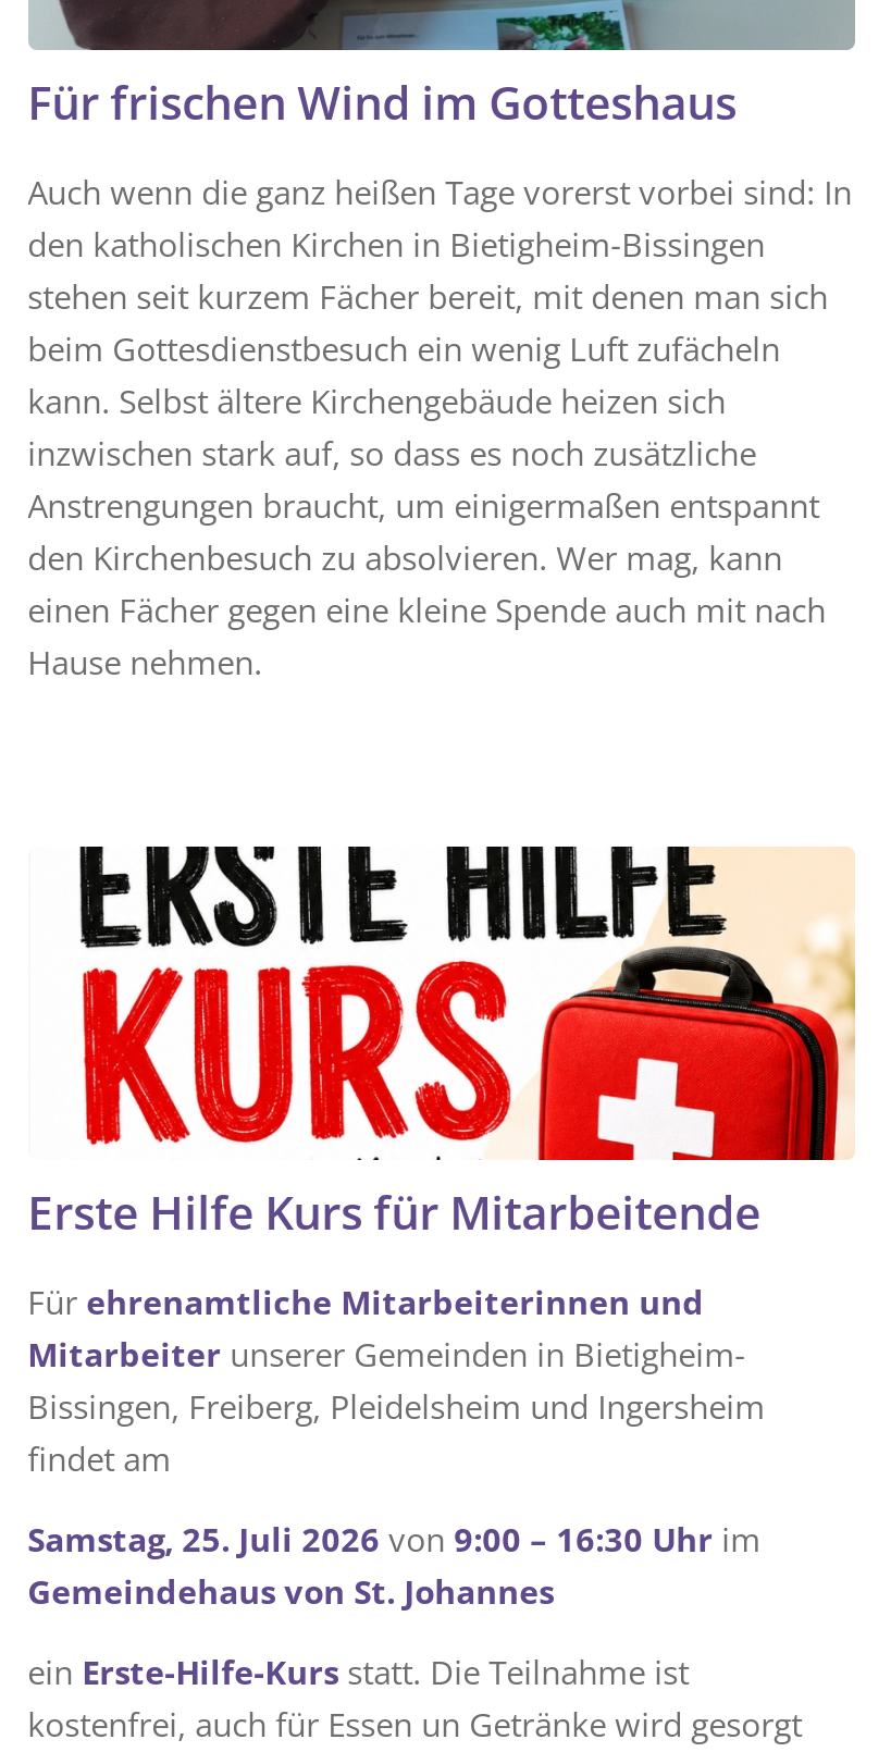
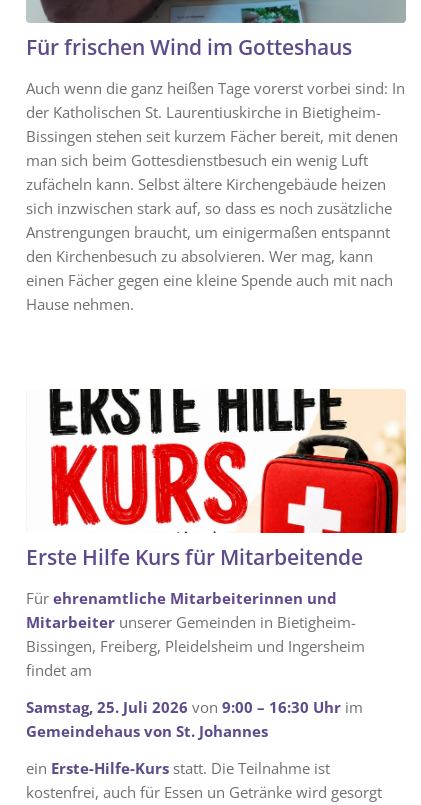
[27,222,828,475] den katholischen Kirchen in Bietigheim-Bissingen | stehen seit kurzem Fächer bereit, mit denen man sich | beim Gottesdienstbesuch ein wenig Luft zufächeln | kann. Selbst ältere Kirchengebäude heizen sich | inzwischen stark auf, so dass es noch zusätzliche -> [26,102,398,218] der Katholischen St. Laurentiuskirche in Bietigheim- | Bissingen stehen seit kurzem Fächer bereit, mit denen | man sich beim Gottesdienstbesuch ein wenig Luft | zufächeln kann. Selbst ältere Kirchengebäude heizen | sich inzwischen stark auf, so dass es noch zusätzliche

